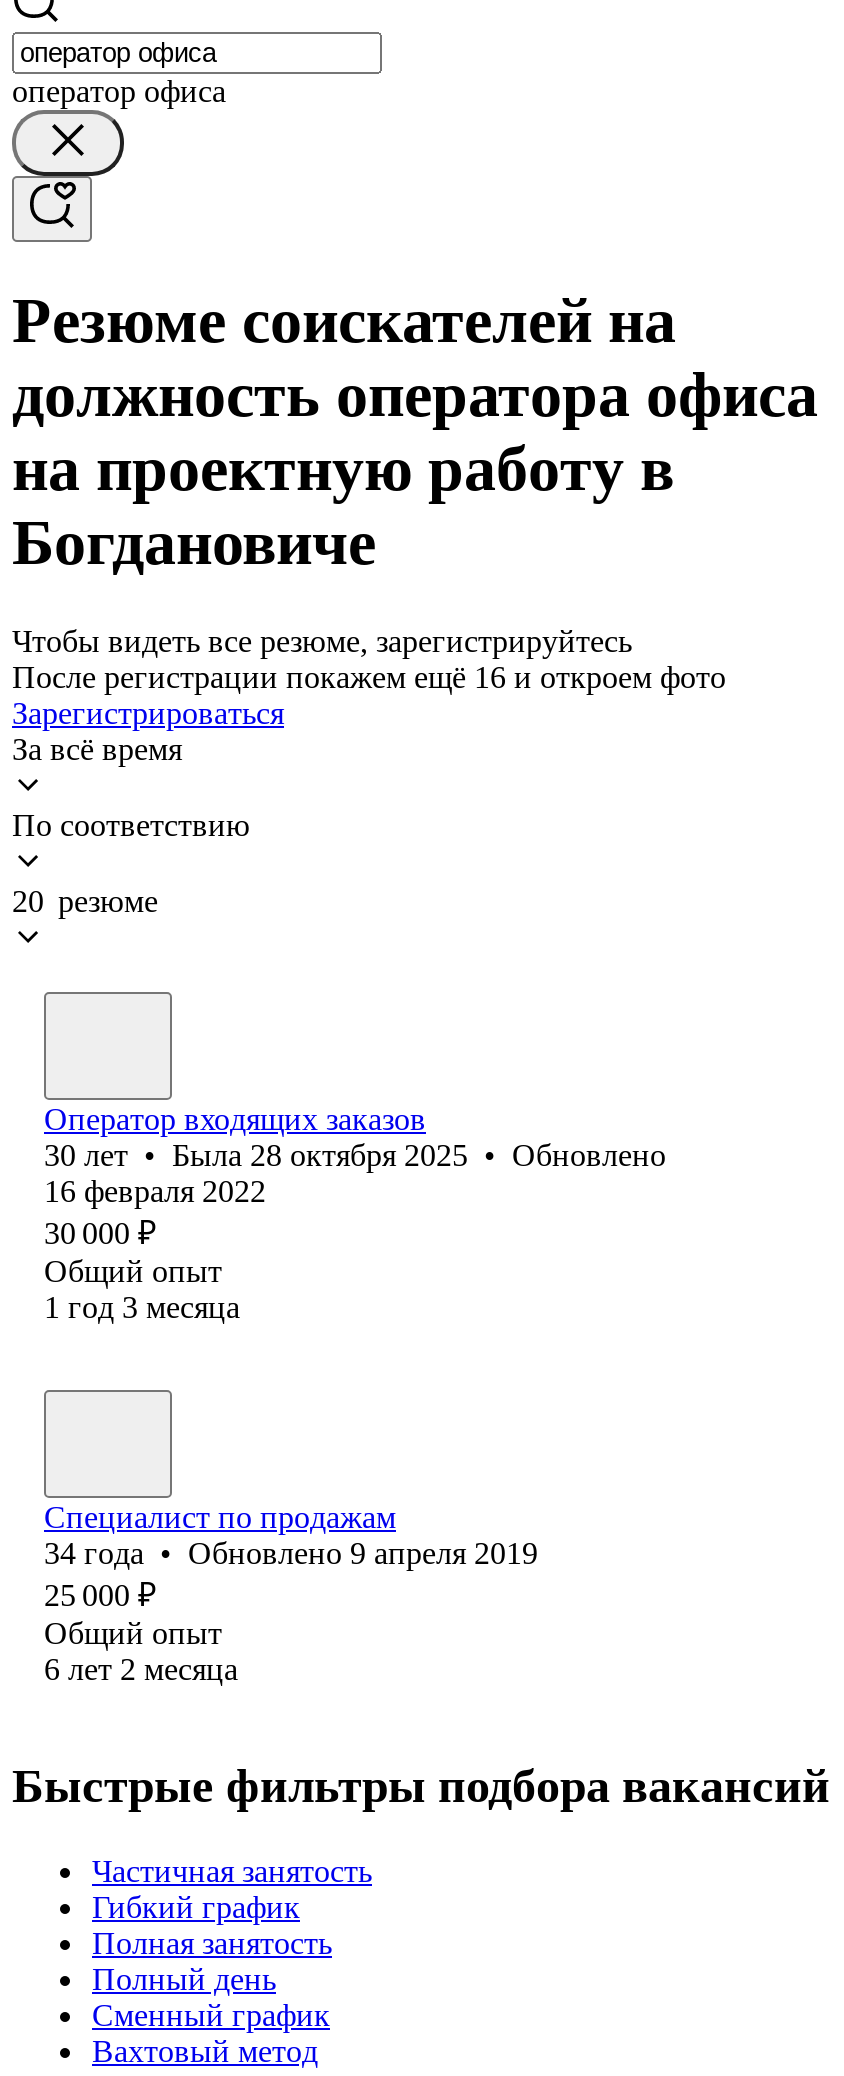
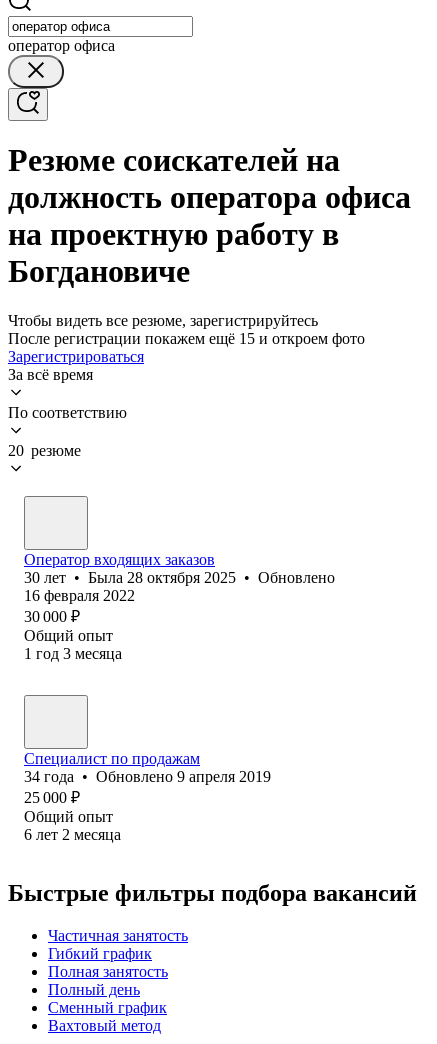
[12,660,726,694] После регистрации покажем ещё 16 и откроем фото -> [8,330,365,347] После регистрации покажем ещё 15 и откроем фото

